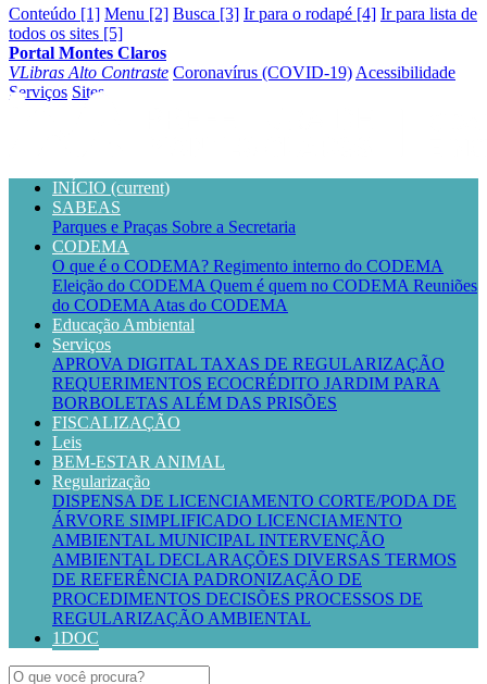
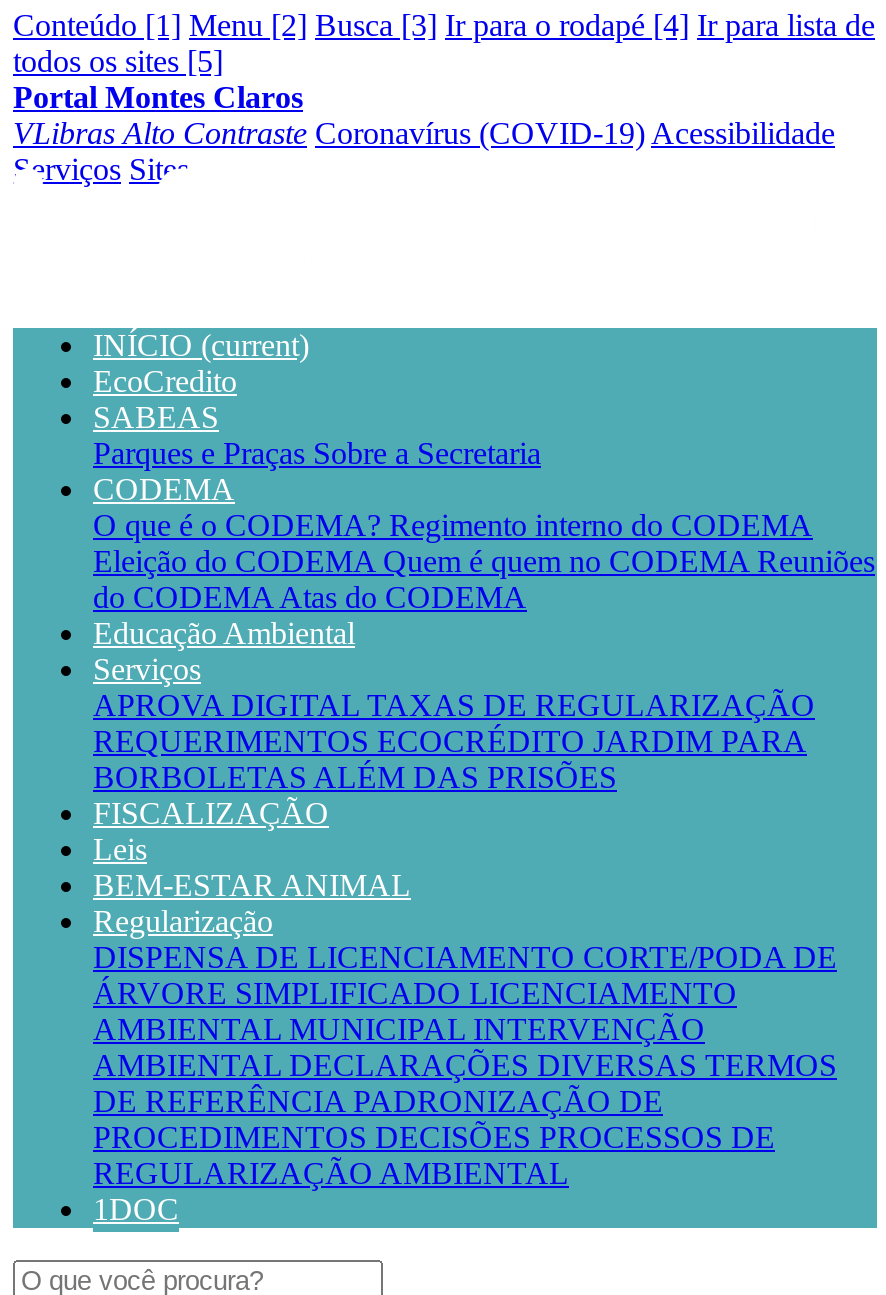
none -> [93,364,237,398] EcoCredito

